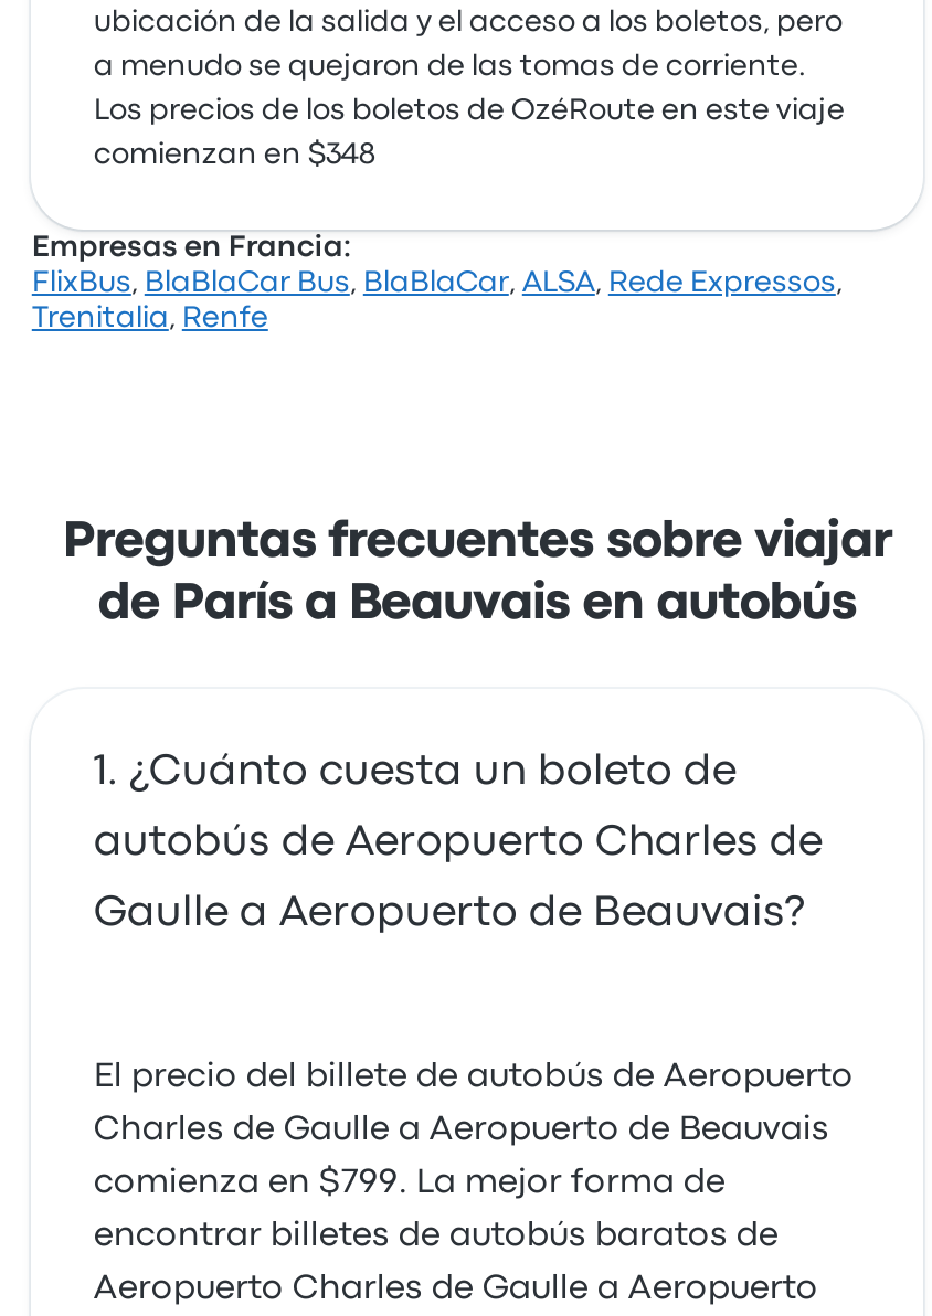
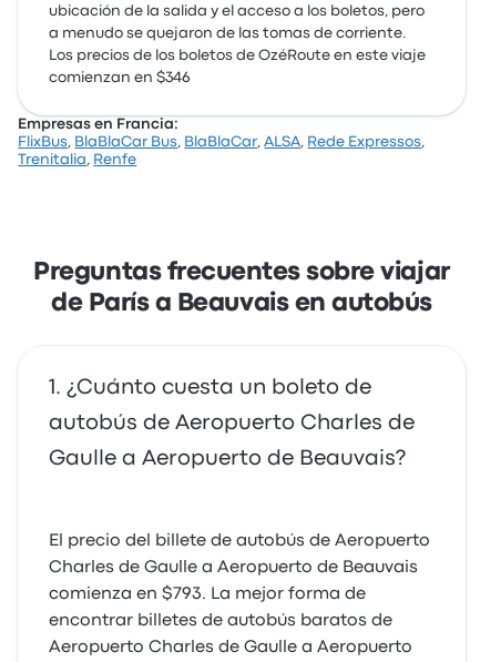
[94,141,376,168] comienzan en $348 -> [49,71,191,84] comienzan en $346
[94,1168,725,1199] comienza en $799. La mejor forma de -> [49,587,366,602] comienza en $793. La mejor forma de

